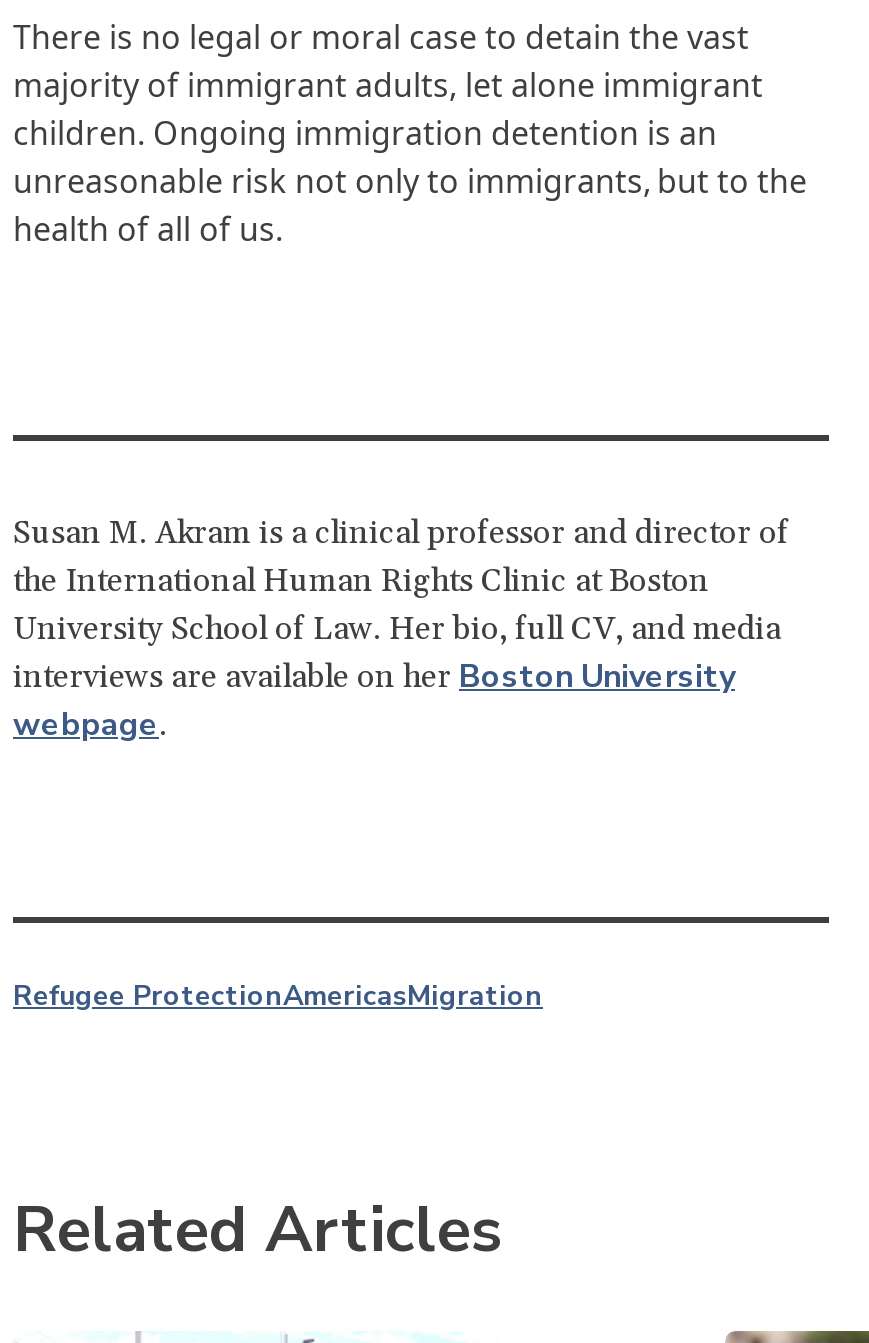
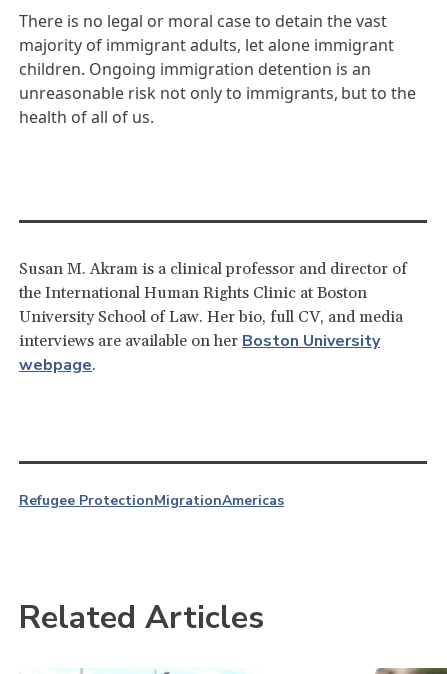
[13,977,543,1015] Refugee ProtectionAmericasMigration -> [19,491,284,510] Refugee ProtectionMigrationAmericas

